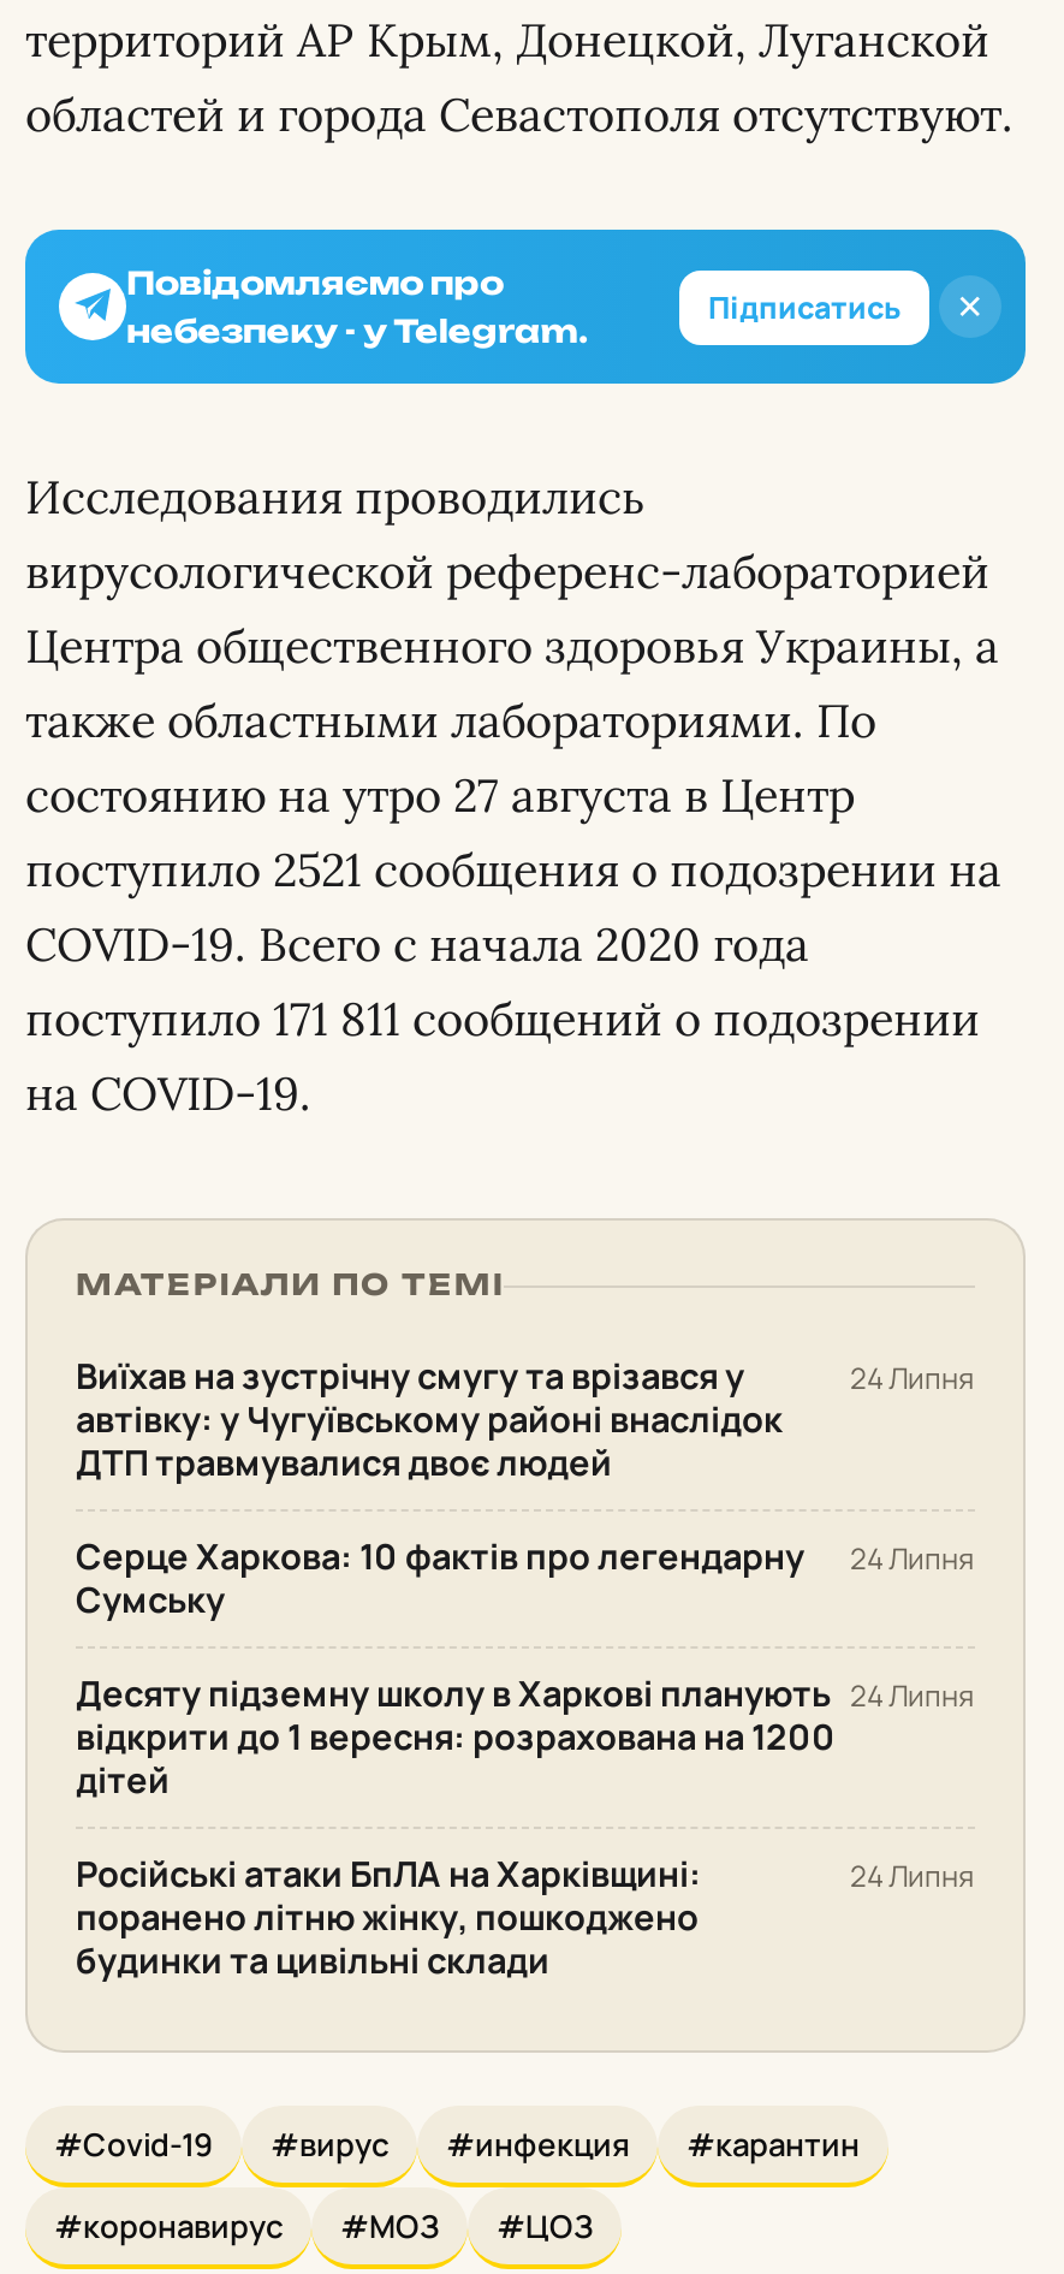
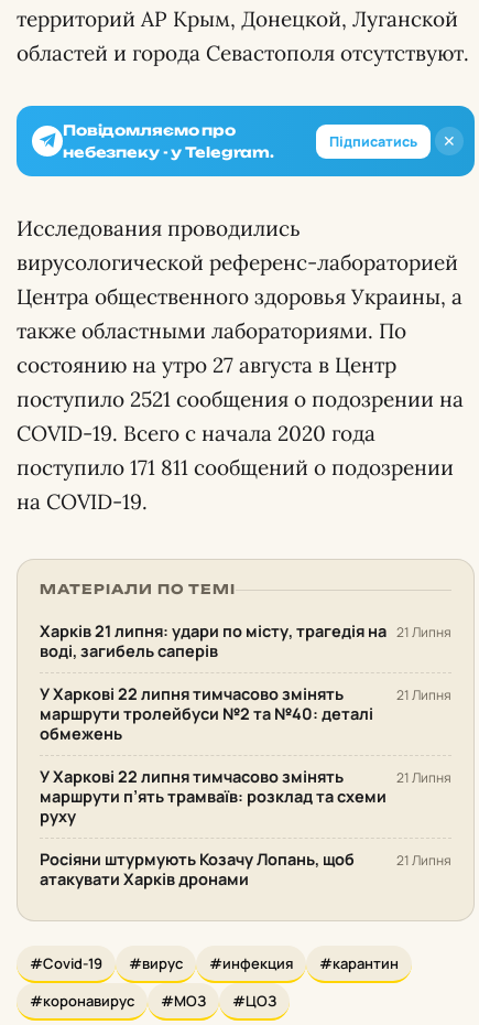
[76,1353,783,1485] Виїхав на зустрічну смугу та врізався у | автівку: у Чугуївському районі внаслідок | ДТП травмувалися двоє людей -> [40,621,387,661] Харків 21 липня: удари по місту, трагедія на | воді, загибель саперів
[850,1358,975,1399] 24 Липня -> [396,623,451,641] 21 Липня
[76,1533,804,1622] Серце Харкова: 10 фактів про легендарну | Сумську -> [40,683,373,744] У Харкові 22 липня тимчасово змінять | маршрути тролейбуси №2 та №40: деталі | обмежень
[850,1538,975,1579] 24 Липня -> [396,686,451,704] 21 Липня
[76,1670,836,1803] Десяту підземну школу в Харкові планують | відкрити до 1 вересня: розрахована на 1200 | дітей -> [40,766,387,827] У Харкові 22 липня тимчасово змінять | маршрути п’ять трамваїв: розклад та схеми | руху
[850,1675,975,1716] 24 Липня -> [396,768,451,787] 21 Липня
[76,1851,701,1983] Російські атаки БпЛА на Харківщині: | поранено літню жінку, пошкоджено | будинки та цивільні склади -> [40,849,355,889] Росіяни штурмують Козачу Лопань, щоб | атакувати Харків дронами
[850,1856,975,1896] 24 Липня -> [396,851,451,870] 21 Липня

